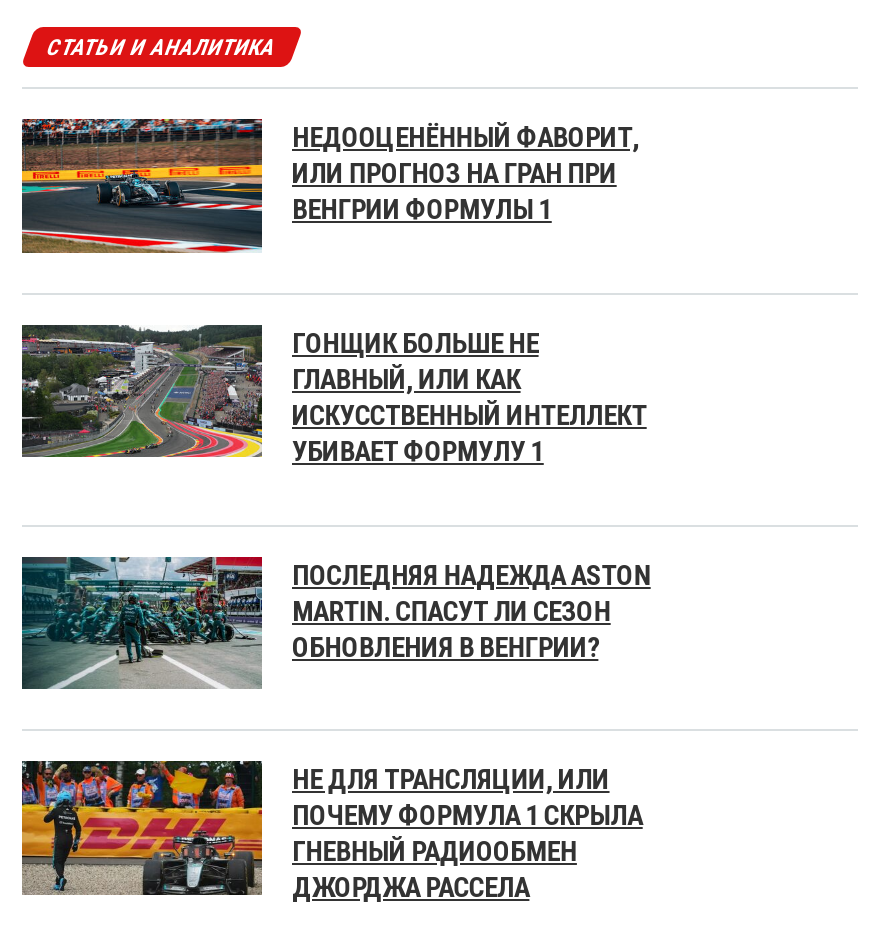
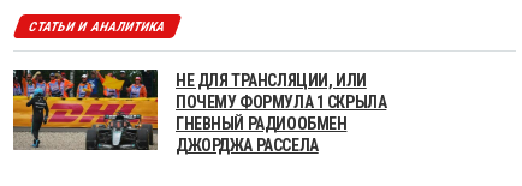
[20,117,640,255] [image] | НЕДООЦЕНЁННЫЙ ФАВОРИТ, | ИЛИ ПРОГНОЗ НА ГРАН ПРИ | ВЕНГРИИ ФОРМУЛЫ 1 -> none
[20,323,647,466] [image] | ГОНЩИК БОЛЬШЕ НЕ | ГЛАВНЫЙ, ИЛИ КАК | ИСКУССТВЕННЫЙ ИНТЕЛЛЕКТ | УБИВАЕТ ФОРМУЛУ 1 -> none
[20,553,651,691] [image] | ПОСЛЕДНЯЯ НАДЕЖДА ASTON | MARTIN. СПАСУТ ЛИ СЕЗОН | ОБНОВЛЕНИЯ В ВЕНГРИИ? -> none

